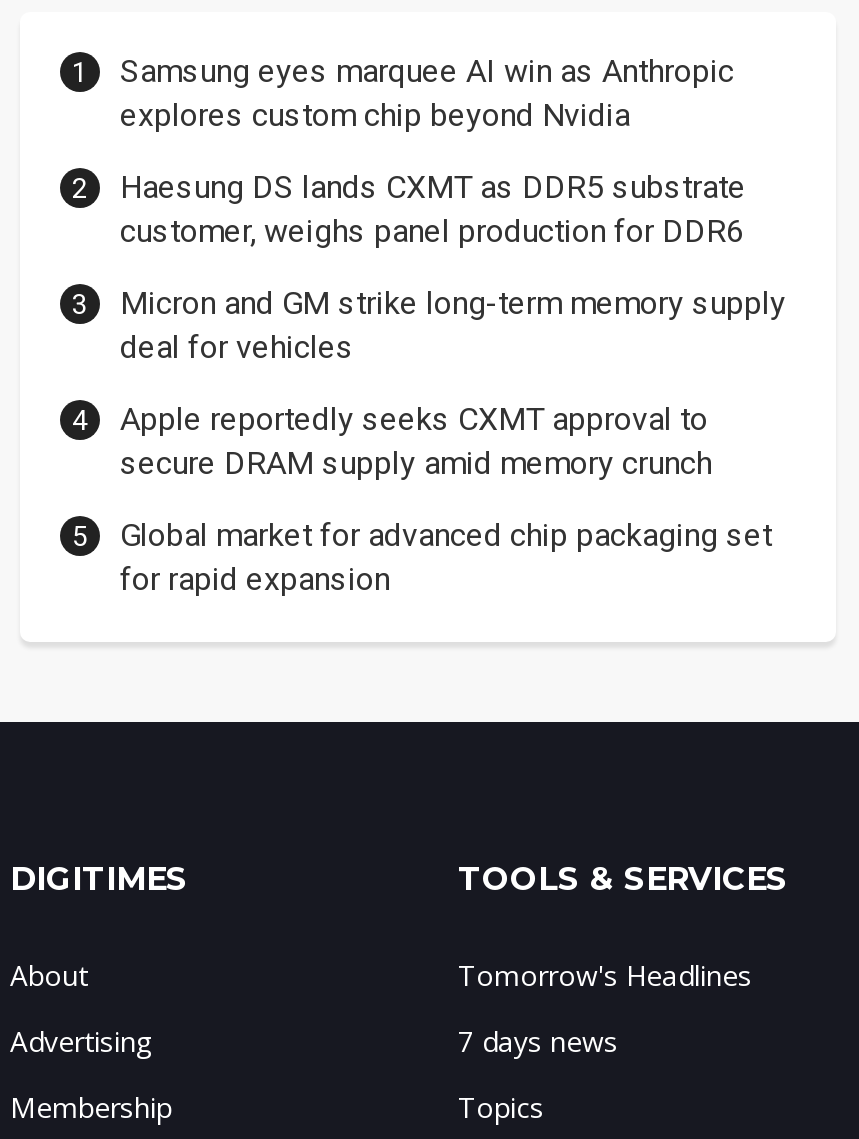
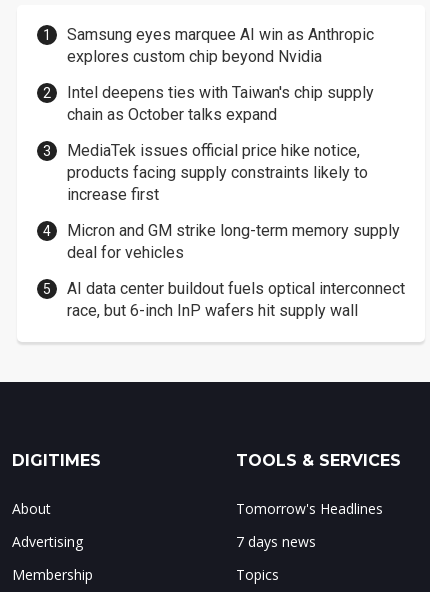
[120,167,746,249] Haesung DS lands CXMT as DDR5 substrate | customer, weighs panel production for DDR6 -> [67,83,374,204] Intel deepens ties with Taiwan's chip supply | chain as October talks expand | MediaTek issues official price hike notice, | products facing supply constraints likely to | increase first
moved [120,283,786,365] -> [67,221,400,262]: Micron and GM strike long-term memory supply | deal for vehicles
[120,399,772,597] Apple reportedly seeks CXMT approval to | secure DRAM supply amid memory crunch | Global market for advanced chip packaging set | for rapid expansion -> [67,279,405,320] AI data center buildout fuels optical interconnect | race, but 6-inch InP wafers hit supply wall

